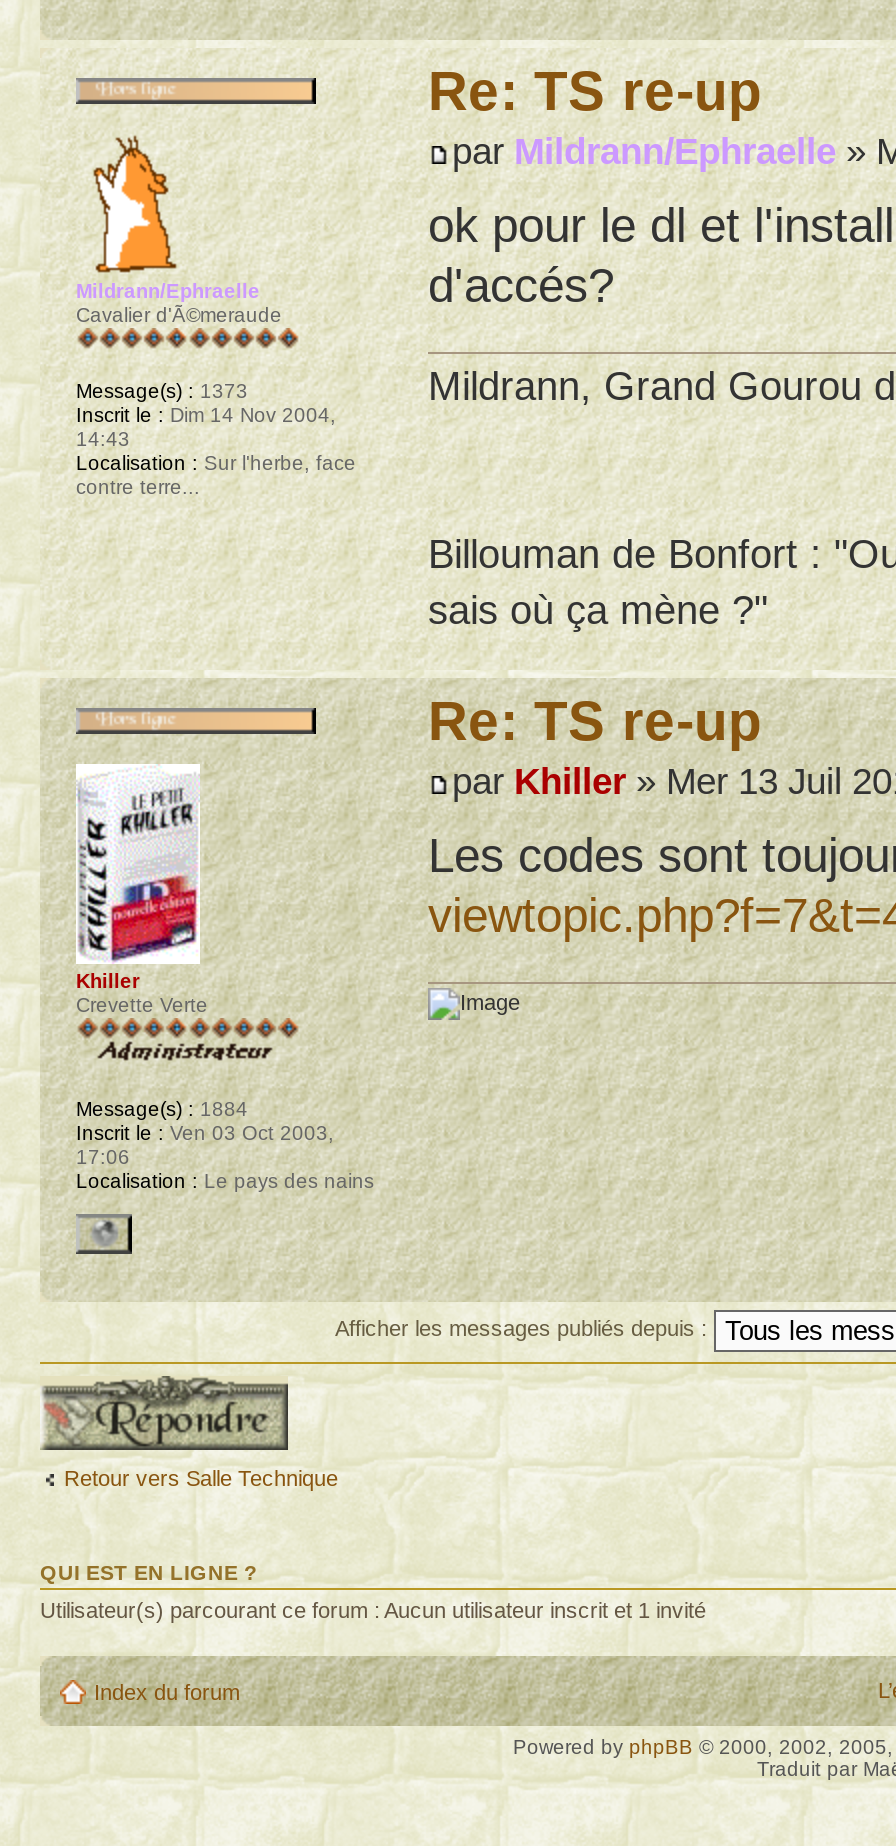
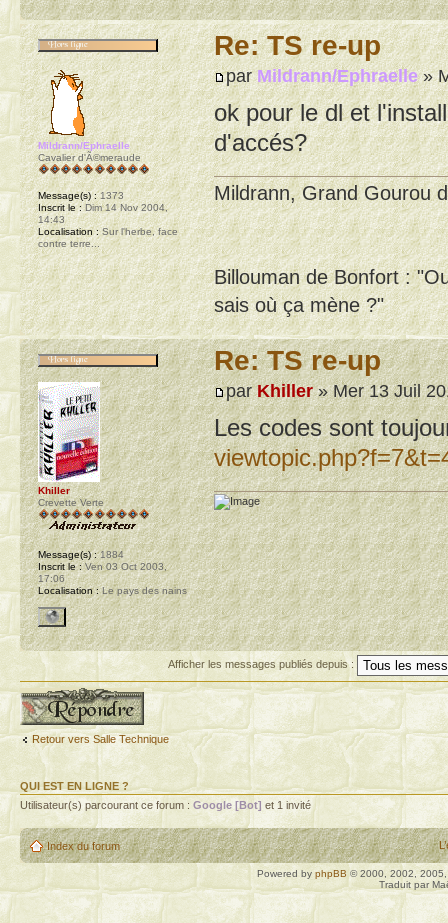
[92,134,178,274] [image] -> [47,69,87,137] [image]
[40,1598,706,1622] Utilisateur(s) parcourant ce forum : Aucun utilisateur inscrit et 1 invité -> [20,799,311,811] Utilisateur(s) parcourant ce forum : Google [Bot] et 1 invité

